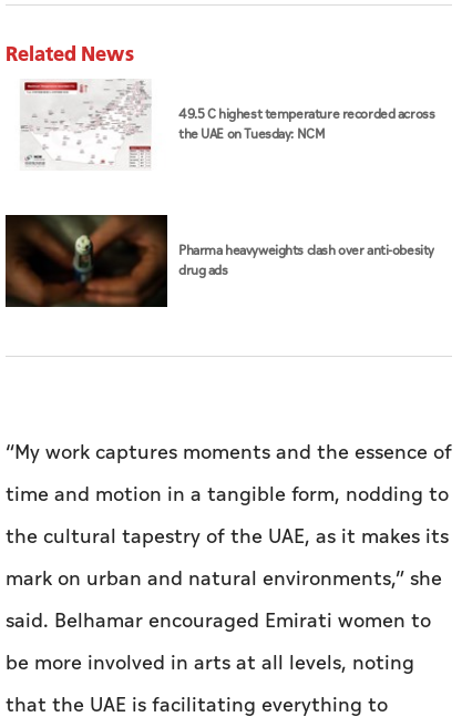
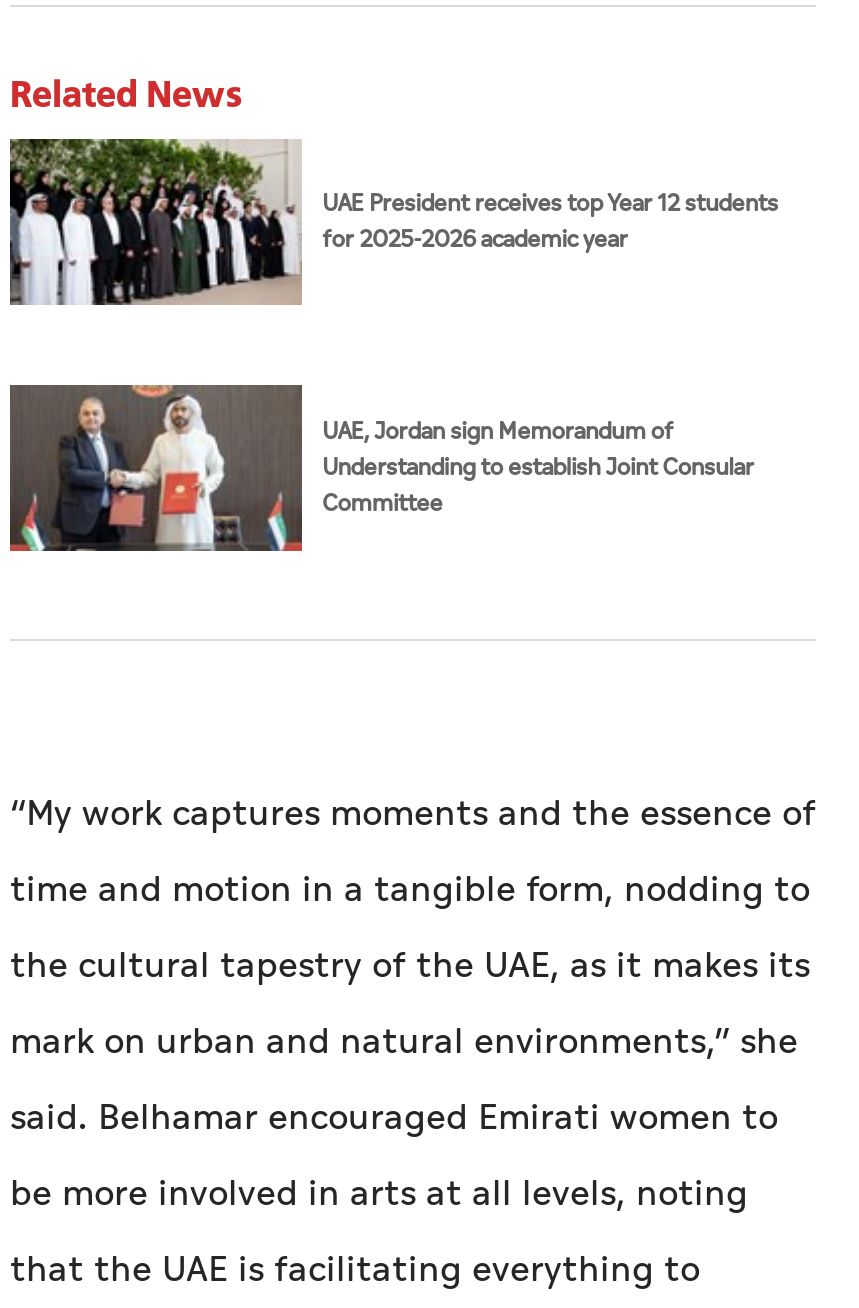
[6,79,435,171] [image] | 49.5 C highest temperature recorded across | the UAE on Tuesday: NCM -> [8,137,778,307] [image] | UAE President receives top Year 12 students | for 2025-2026 academic year
[4,214,434,308] [image] | Pharma heavyweights clash over anti-obesity | drug ads -> [8,383,754,553] [image] | UAE, Jordan sign Memorandum of | Understanding to establish Joint Consular | Committee

